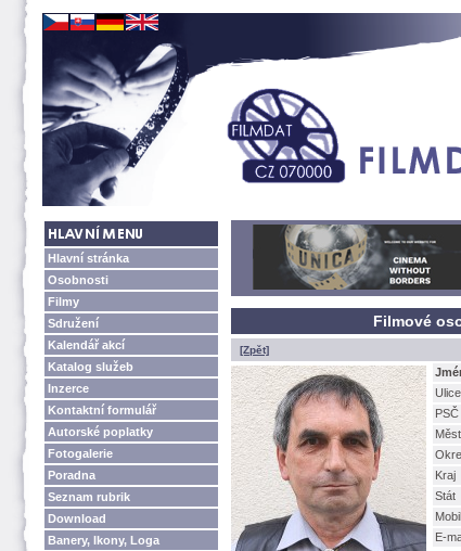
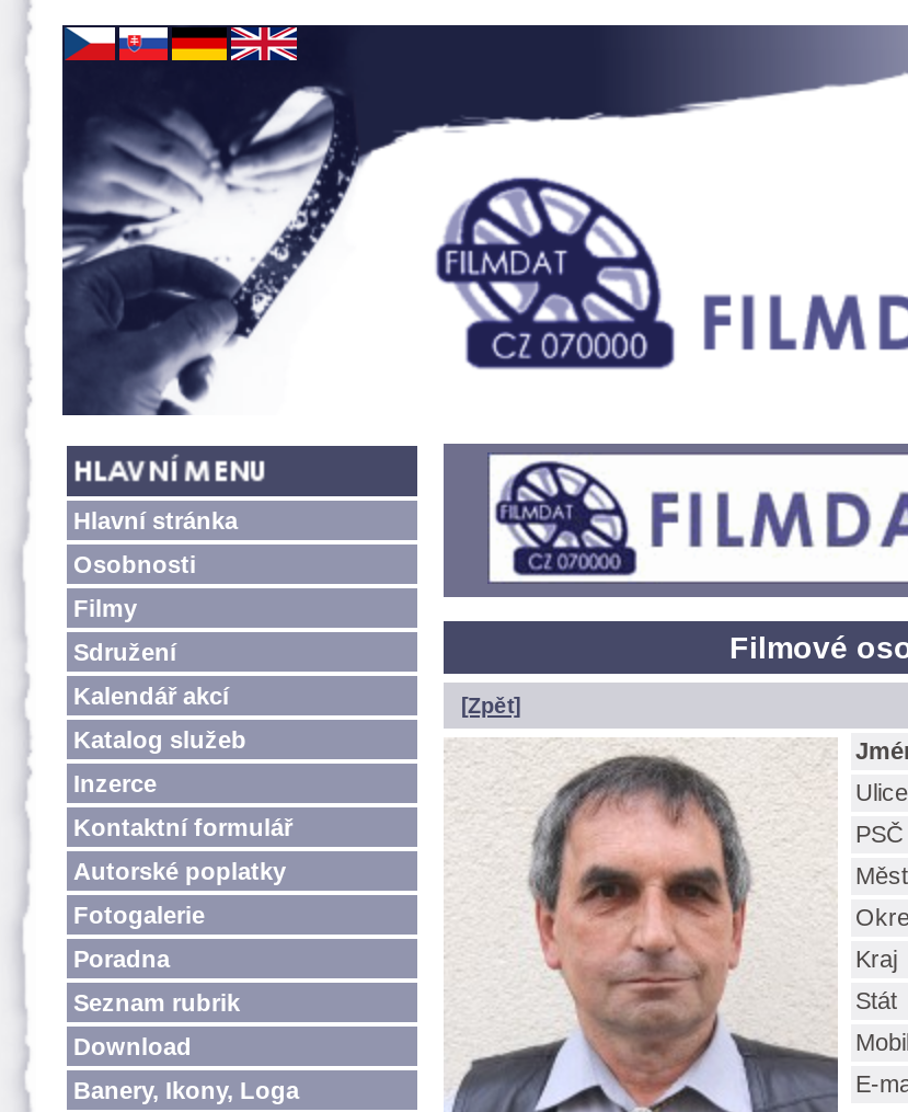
[253,223,458,290] [image] -> [487,452,901,584] [image]

